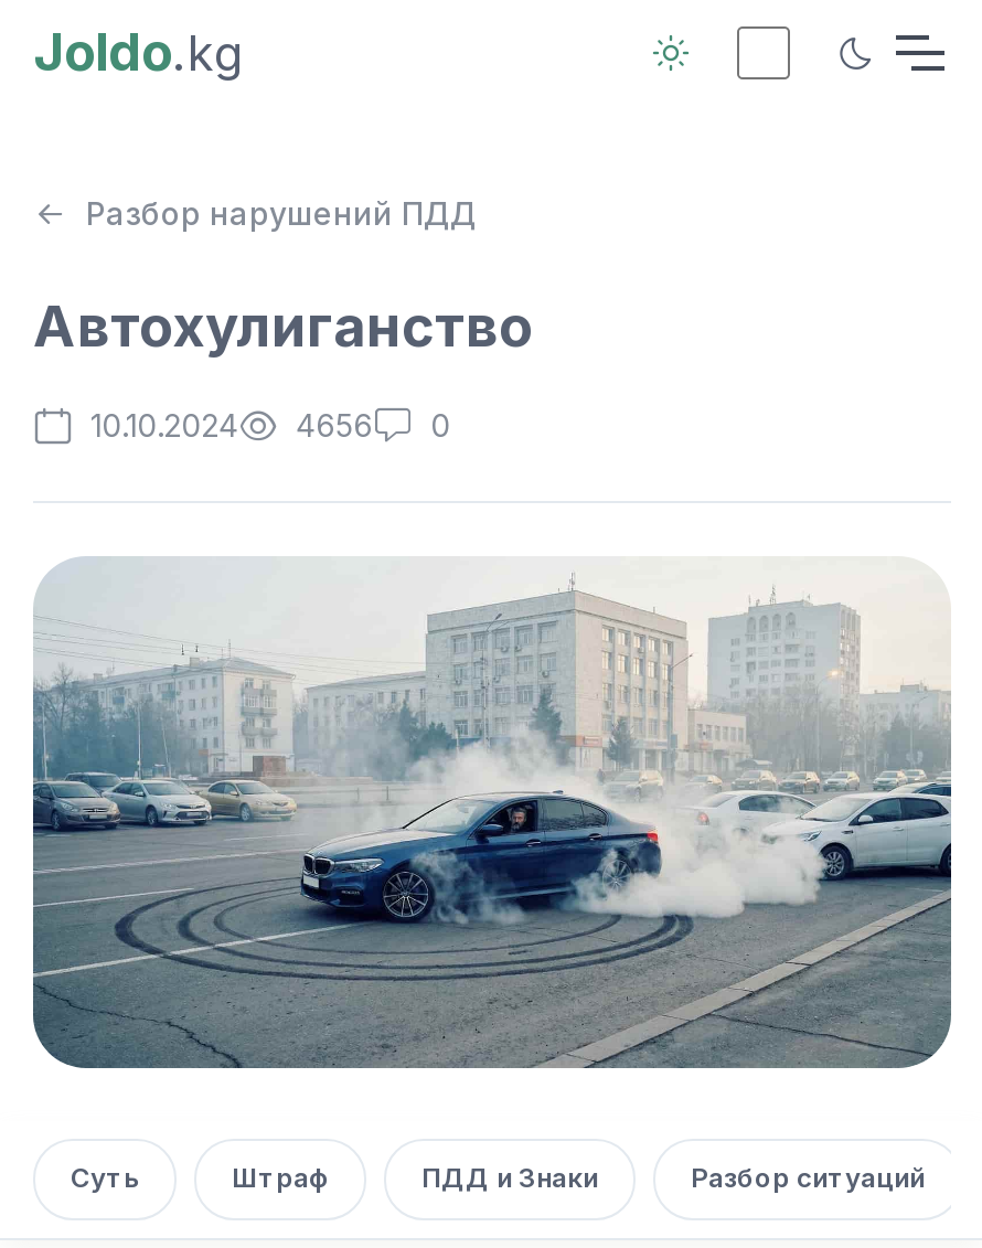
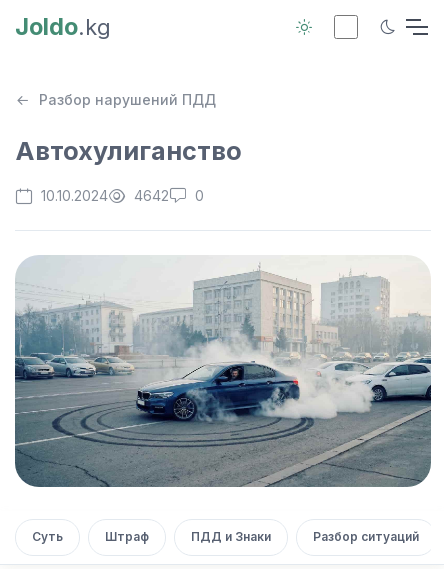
[90,406,450,444] 10.10.2024 4656 0 -> [41,187,204,204] 10.10.2024 4642 0

